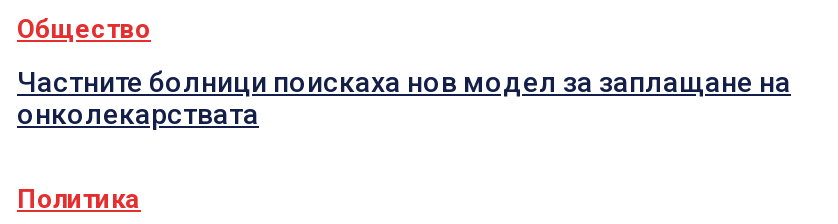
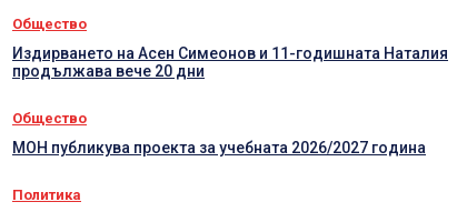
[17,65,791,129] Частните болници поискаха нов модел за заплащане на | онколекарствата -> [12,44,448,156] Издирването на Асен Симеонов и 11-годишната Наталия | продължава вече 20 дни | Общество | МОН публикува проекта за учебната 2026/2027 година

